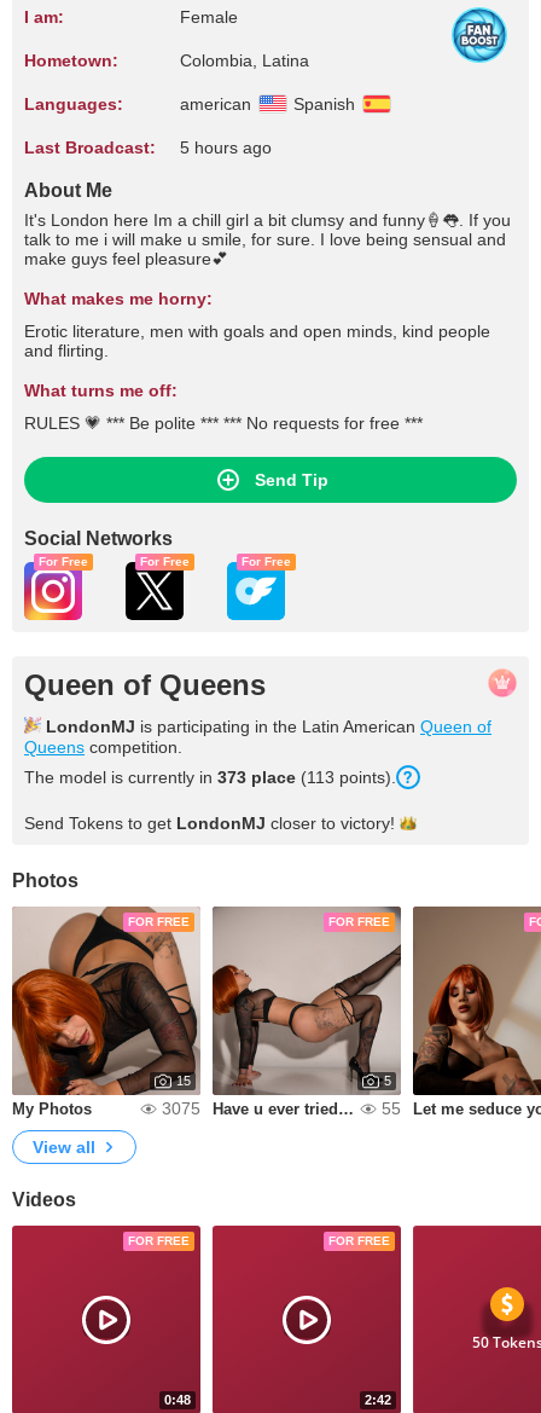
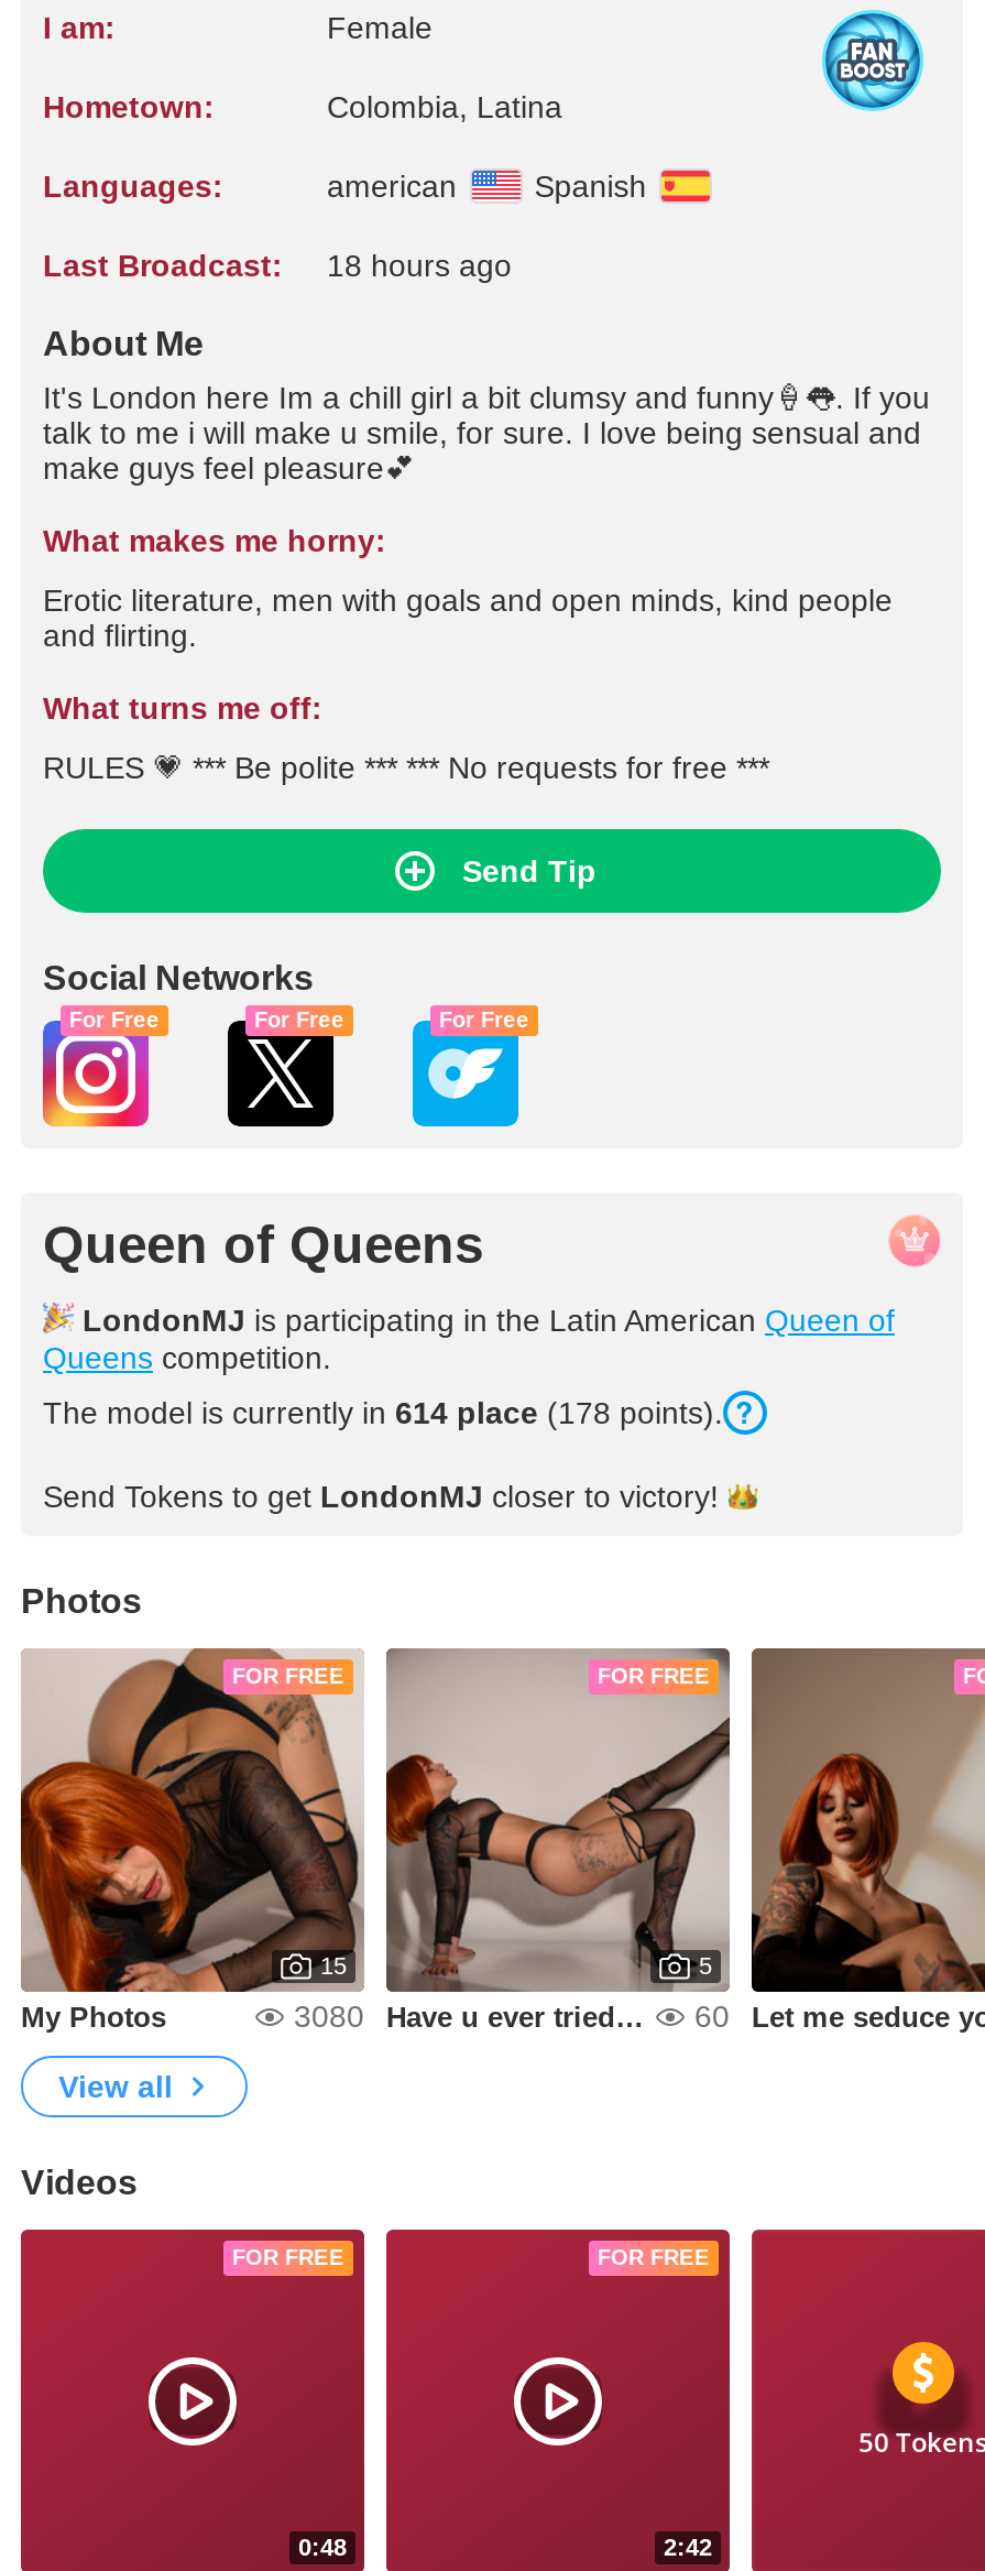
[24,138,272,157] Last Broadcast: 5 hours ago -> [43,248,512,283] Last Broadcast: 18 hours ago
[24,768,396,787] The model is currently in 373 place (113 points). -> [43,1395,723,1430] The model is currently in 614 place (178 points).
[162,1099,200,1118] 3075 -> [294,1998,364,2034] 3080
[382,1099,401,1118] 55 -> [694,1998,730,2034] 60

